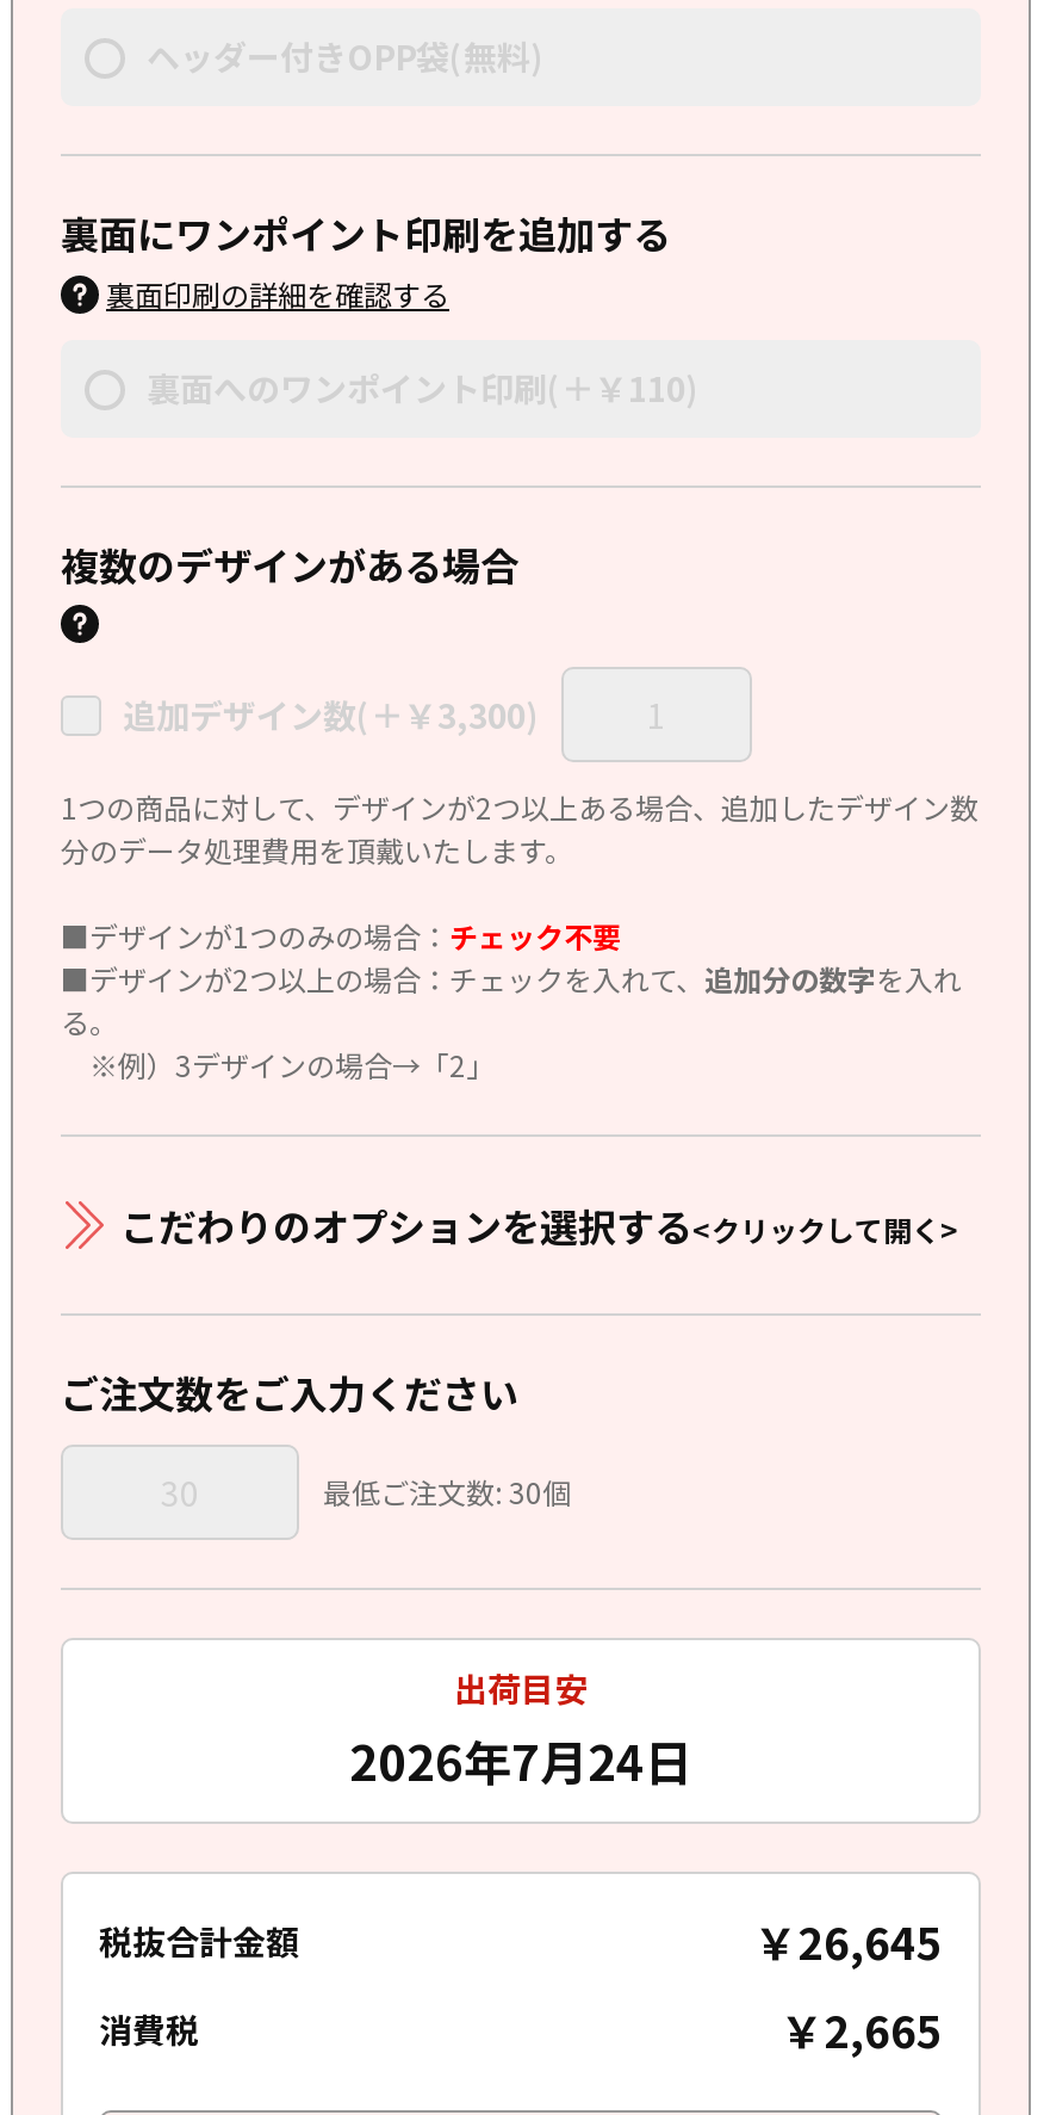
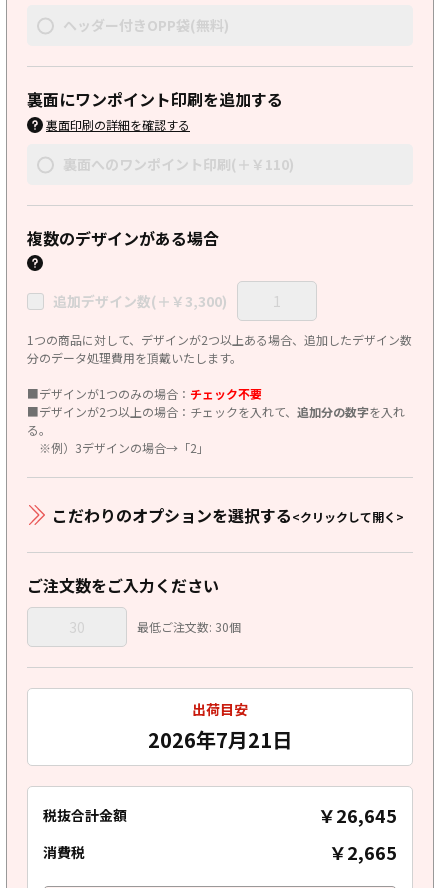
[349,1726,692,1795] 2026年7月24日 -> [148,725,292,754] 2026年7月21日

